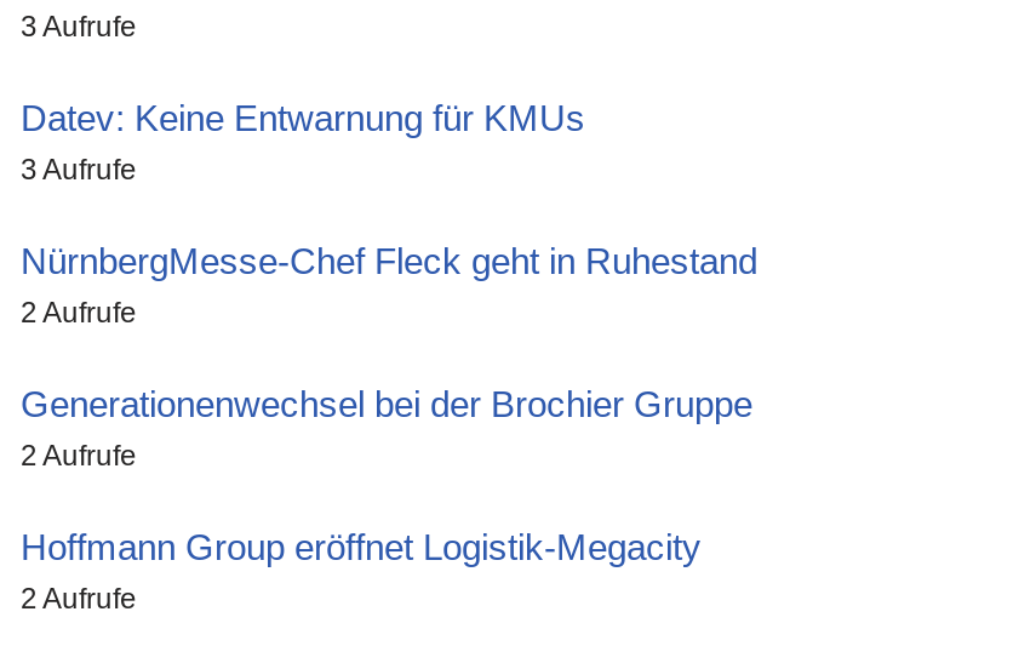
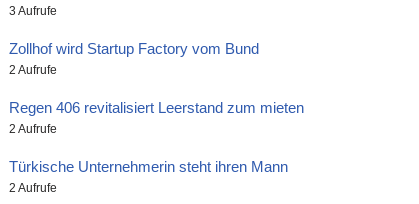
[21,97,757,282] Datev: Keine Entwarnung für KMUs | 3 Aufrufe | NürnbergMesse-Chef Fleck geht in Ruhestand -> [9,40,259,57] Zollhof wird Startup Factory vom Bund
[21,383,752,425] Generationenwechsel bei der Brochier Gruppe -> [9,99,304,116] Regen 406 revitalisiert Leerstand zum mieten
[21,526,702,568] Hoffmann Group eröffnet Logistik-Megacity -> [9,158,288,175] Türkische Unternehmerin steht ihren Mann

